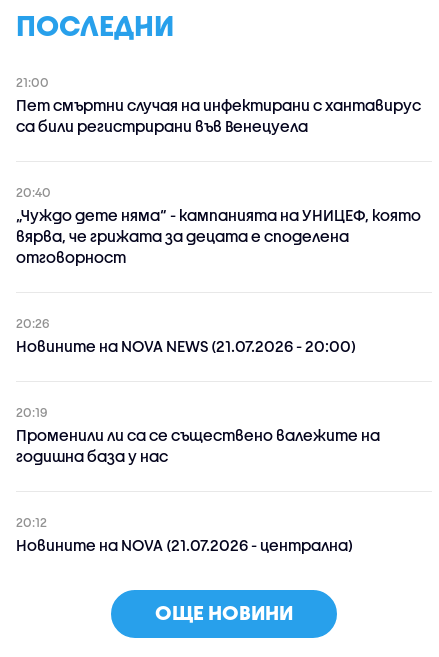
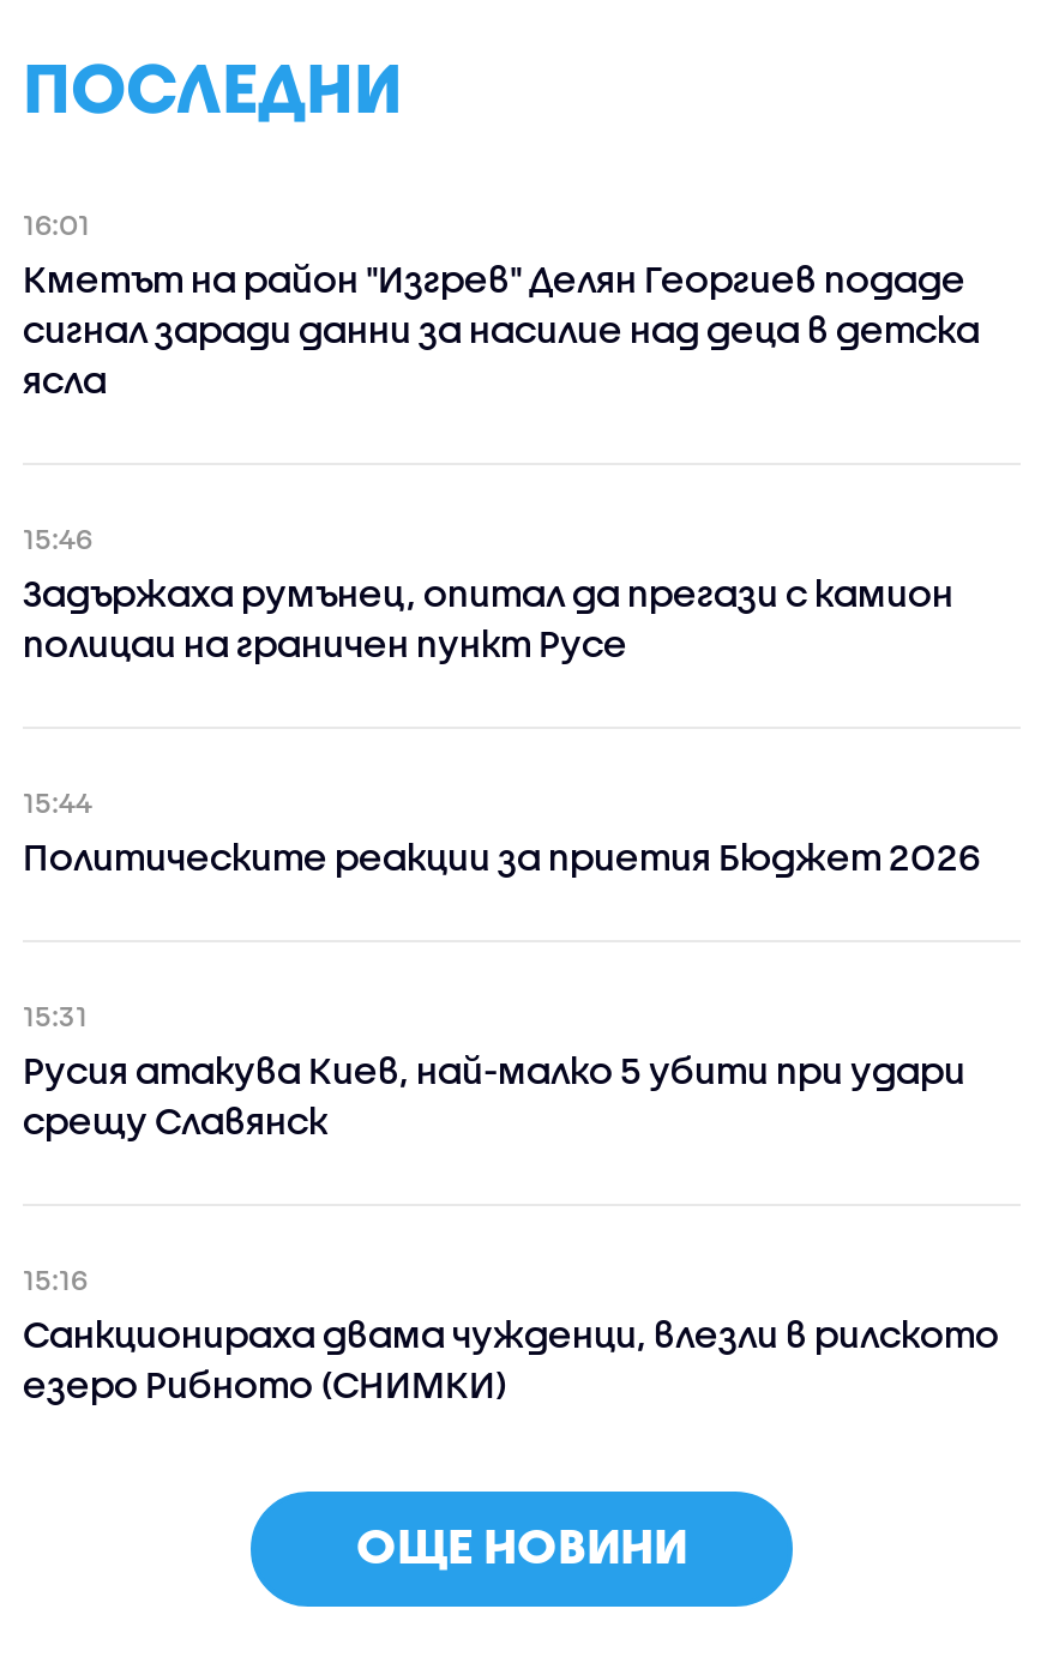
[16,76,421,135] 21:00 | Пет смъртни случая на инфектирани с хантавирус | са били регистрирани във Венецуела -> [23,209,980,401] 16:01 | Кметът на район "Изгрев" Делян Георгиев подаде | сигнал заради данни за насилие над деца в детска | ясла
[16,186,421,266] 20:40 | „Чуждо дете няма“ - кампанията на УНИЦЕФ, която | вярва, че грижата за децата е споделена | отговорност -> [23,523,953,664] 15:46 | Задържаха румънец, опитал да прегази с камион | полицаи на граничен пункт Русе
[16,317,356,355] 20:26 | Новините на NOVA NEWS (21.07.2026 - 20:00) -> [23,787,980,878] 15:44 | Политическите реакции за приетия Бюджет 2026
[16,406,380,465] 20:19 | Променили ли са се съществено валежите на | годишна база у нас -> [23,1000,965,1142] 15:31 | Русия атакува Киев, най-малко 5 убити при удари | срещу Славянск
[16,516,353,554] 20:12 | Новините на NOVA (21.07.2026 - централна) -> [23,1264,999,1405] 15:16 | Санкционираха двама чужденци, влезли в рилското | езеро Рибното (СНИМКИ)

